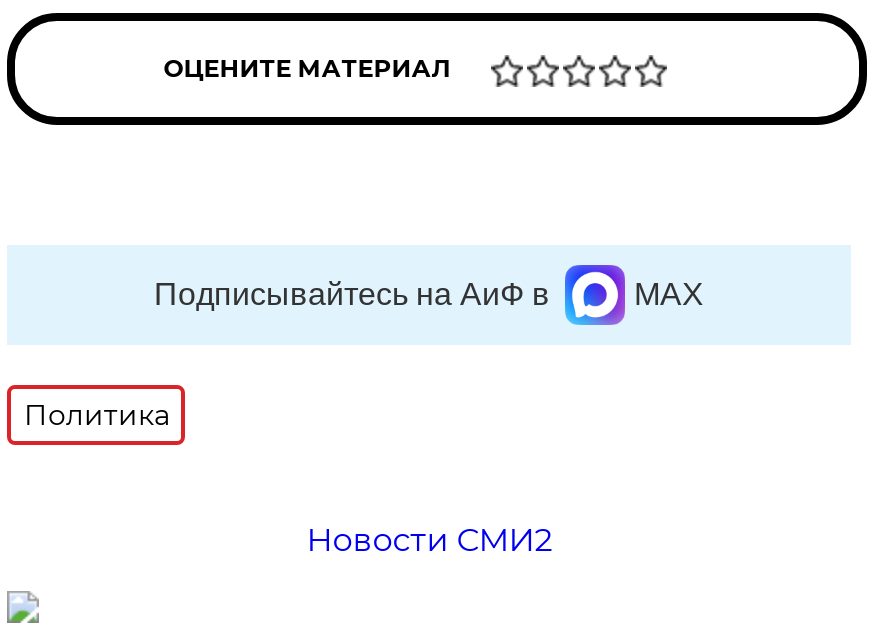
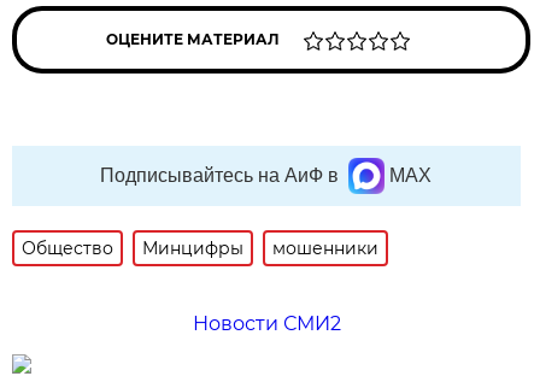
[24,397,170,433] Политика -> [22,237,379,259] Общество | Минцифры | мошенники

